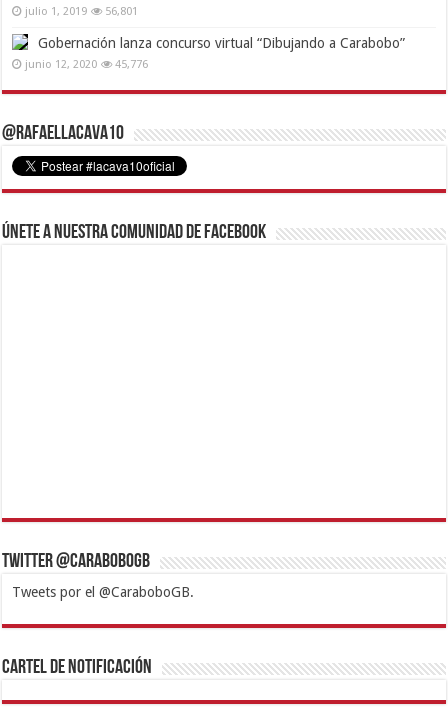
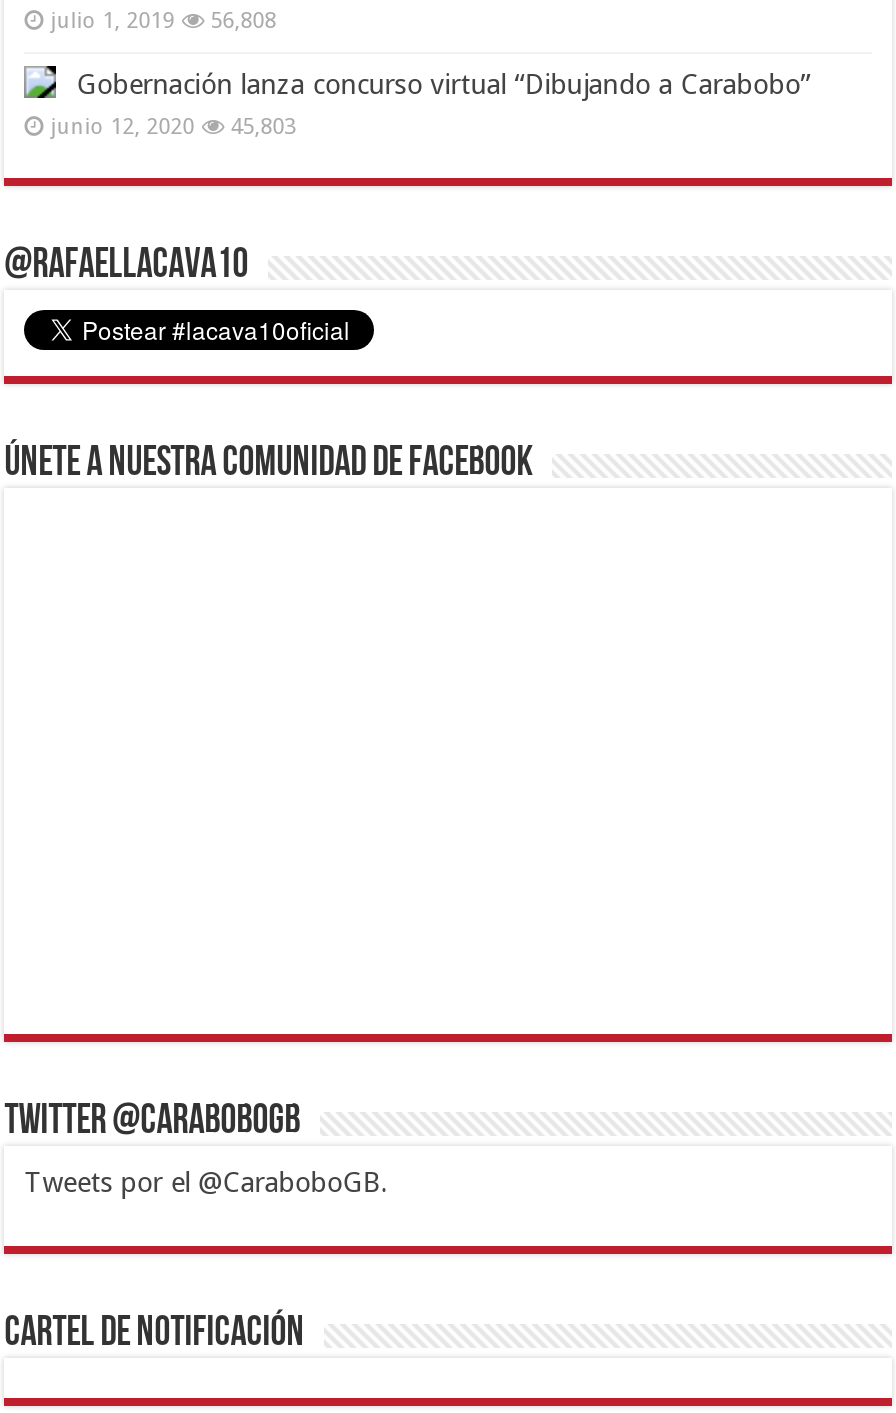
[25,5,138,18] julio 1, 2019 56,801 -> [50,9,276,35] julio 1, 2019 56,808
[25,58,148,71] junio 12, 2020 45,776 -> [50,115,296,141] junio 12, 2020 45,803

